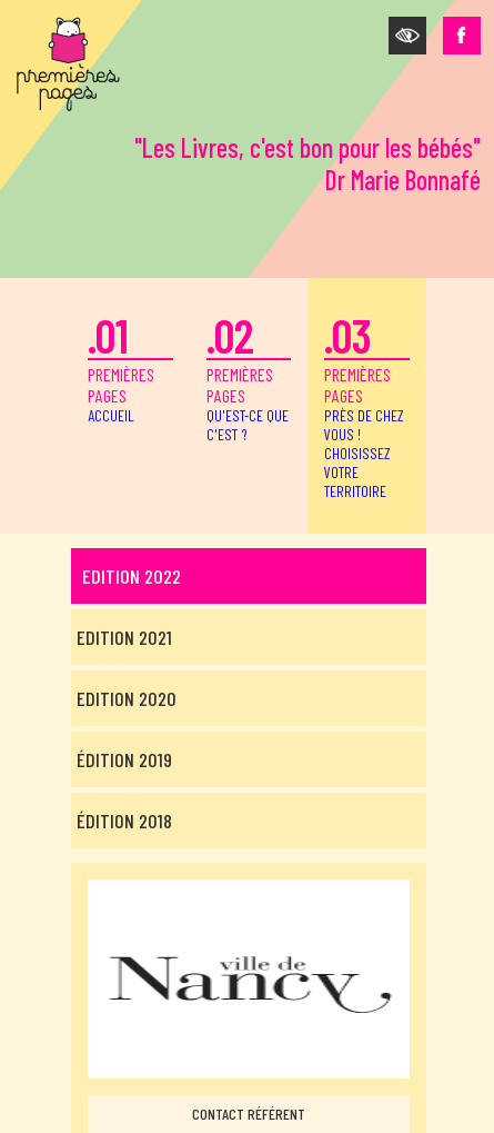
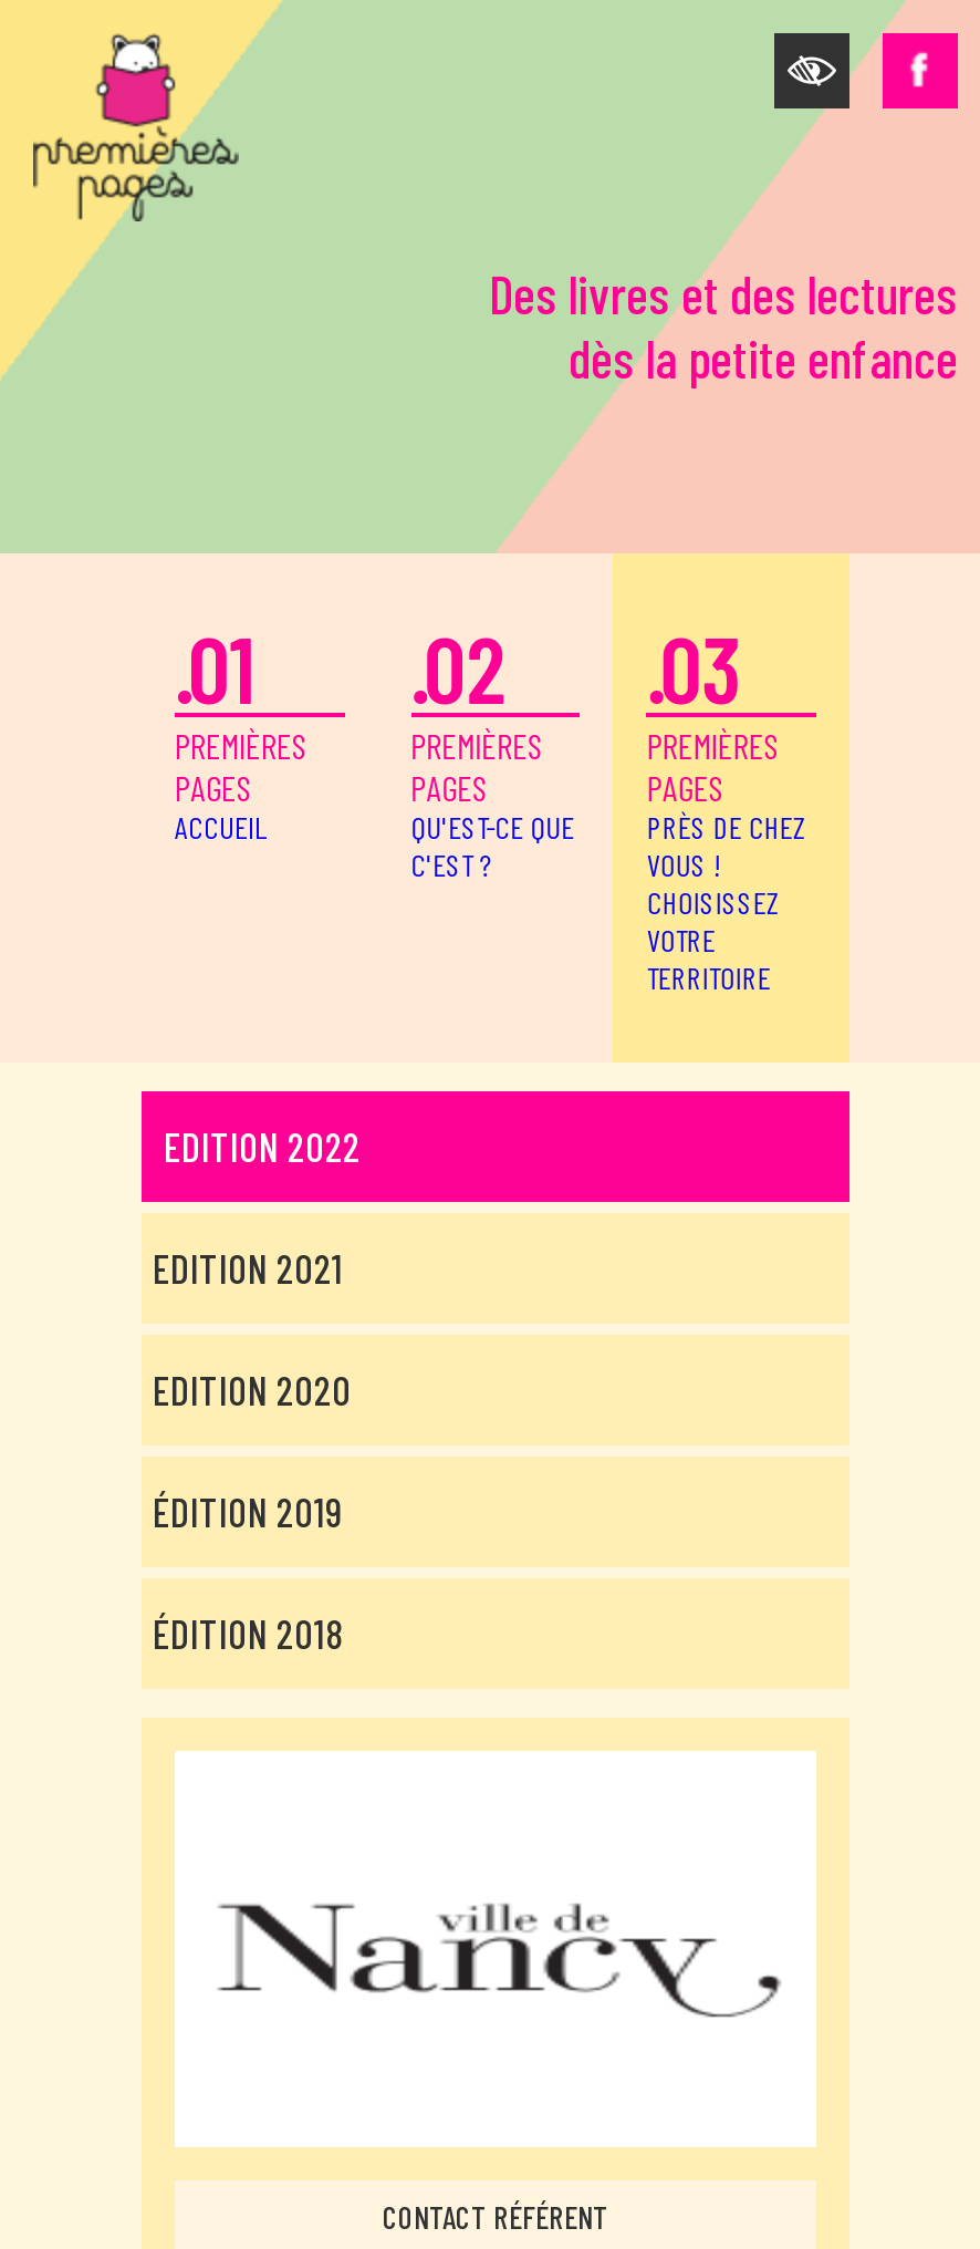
[134,131,481,196] "Les Livres, c'est bon pour les bébés" | Dr Marie Bonnafé -> [489,261,958,390] Des livres et des lectures | dès la petite enfance

